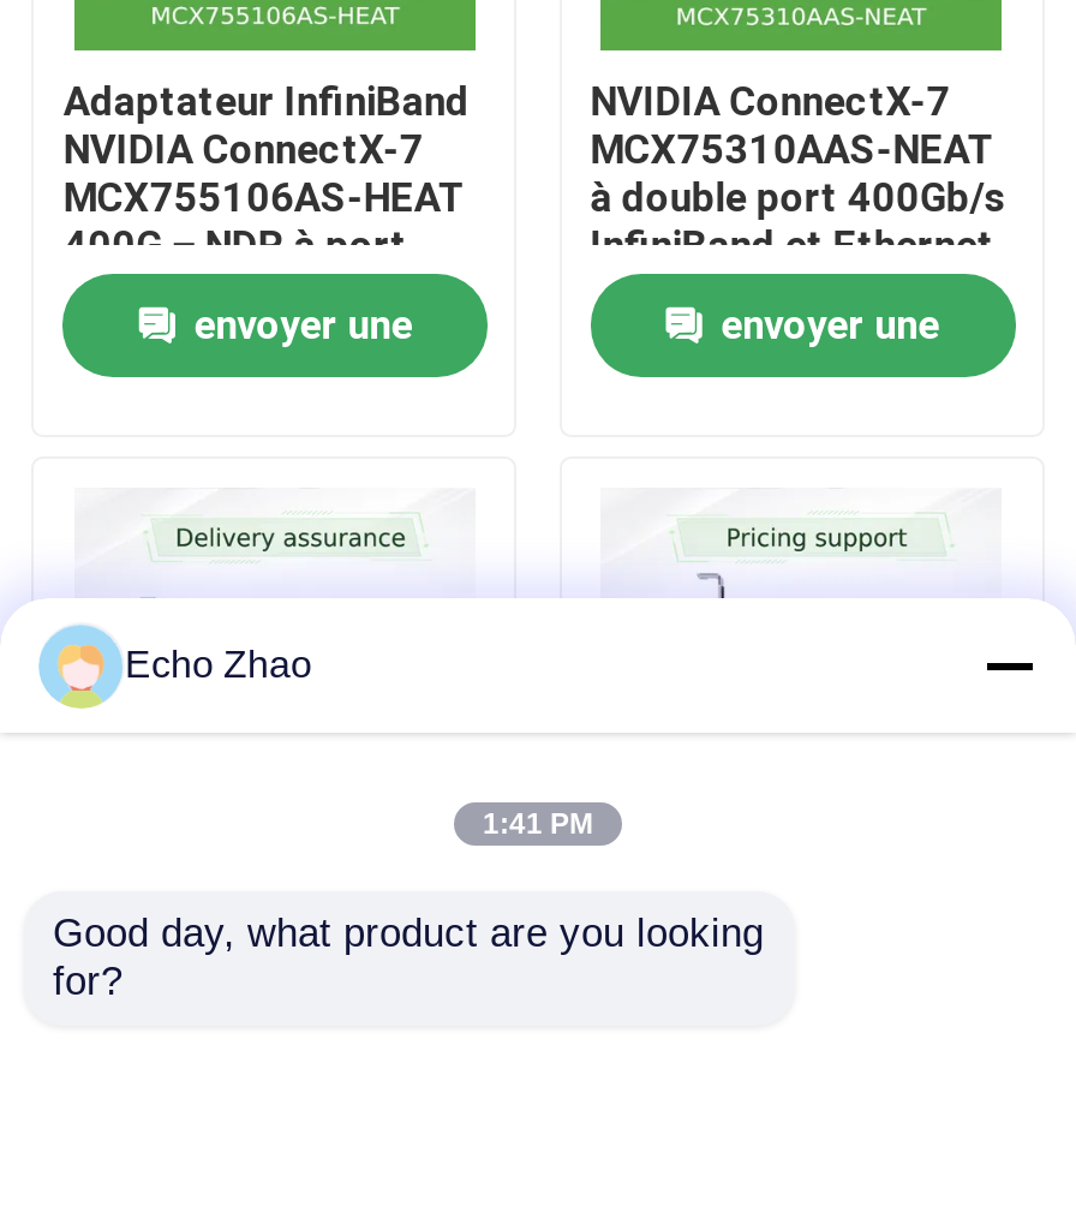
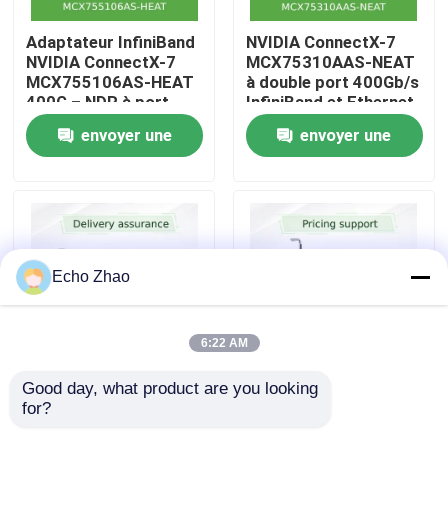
[483,807,593,841] 1:41 PM -> [200,336,247,350] 6:22 AM

